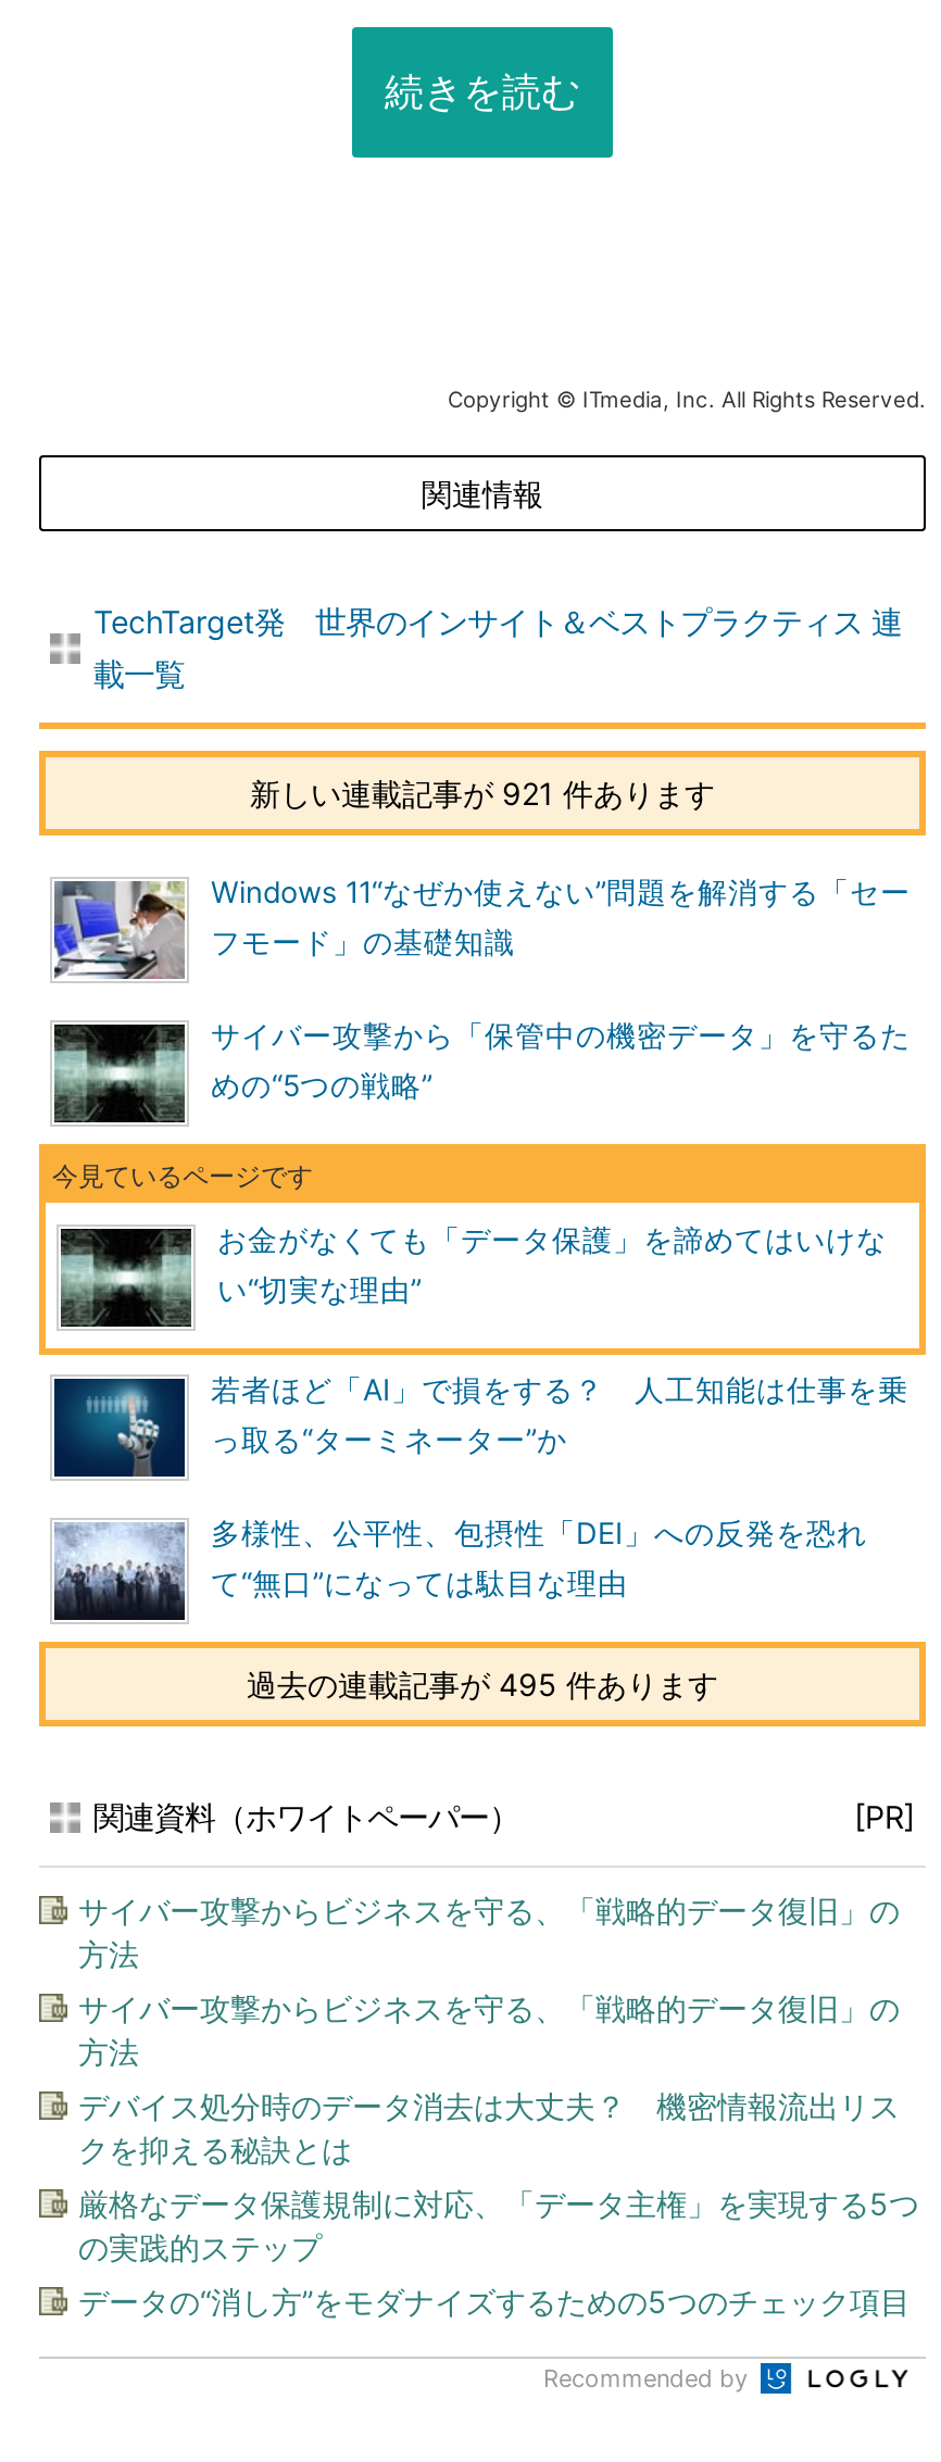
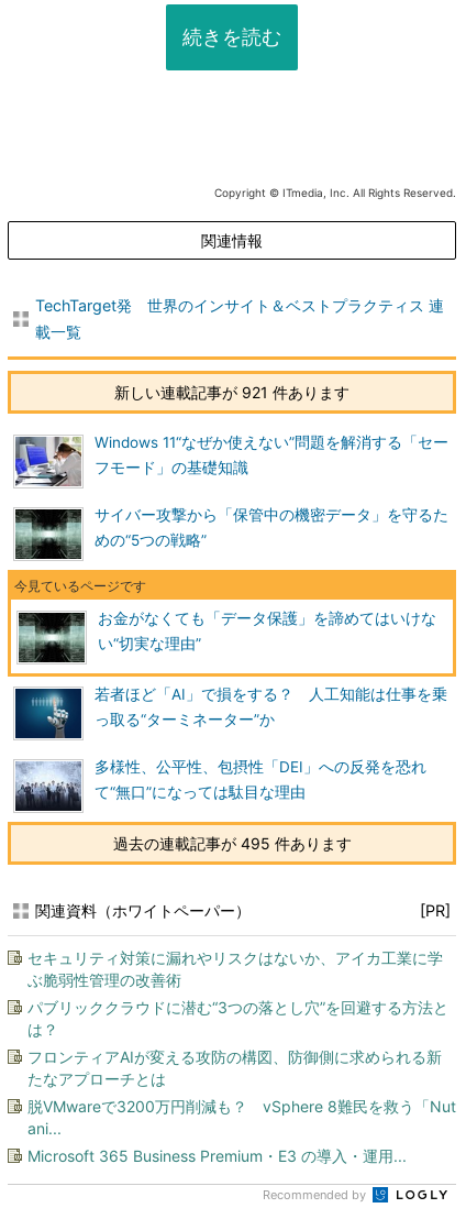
[78,1892,900,1972] サイバー攻撃からビジネスを守る、「戦略的データ復旧」の | 方法 -> [27,948,443,989] セキュリティ対策に漏れやリスクはないか、アイカ工業に学 | ぶ脆弱性管理の改善術
[78,1989,900,2070] サイバー攻撃からビジネスを守る、「戦略的データ復旧」の | 方法 -> [27,998,448,1039] パブリッククラウドに潜む“3つの落とし穴”を回避する方法と | は？
[78,2087,900,2168] デバイス処分時のデータ消去は大丈夫？ 機密情報流出リス | クを抑える秘訣とは -> [27,1047,442,1088] フロンティアAIが変える攻防の構図、防御側に求められる新 | たなアプローチとは
[78,2185,919,2265] 厳格なデータ保護規制に対応、「データ主権」を実現する5つ | の実践的ステップ -> [27,1097,456,1138] 脱VMwareで3200万円削減も？ vSphere 8難民を救う「Nut | ani...
[78,2283,911,2320] データの“消し方”をモダナイズするための5つのチェック項目 -> [27,1146,407,1165] Microsoft 365 Business Premium・E3 の導入・運用...

